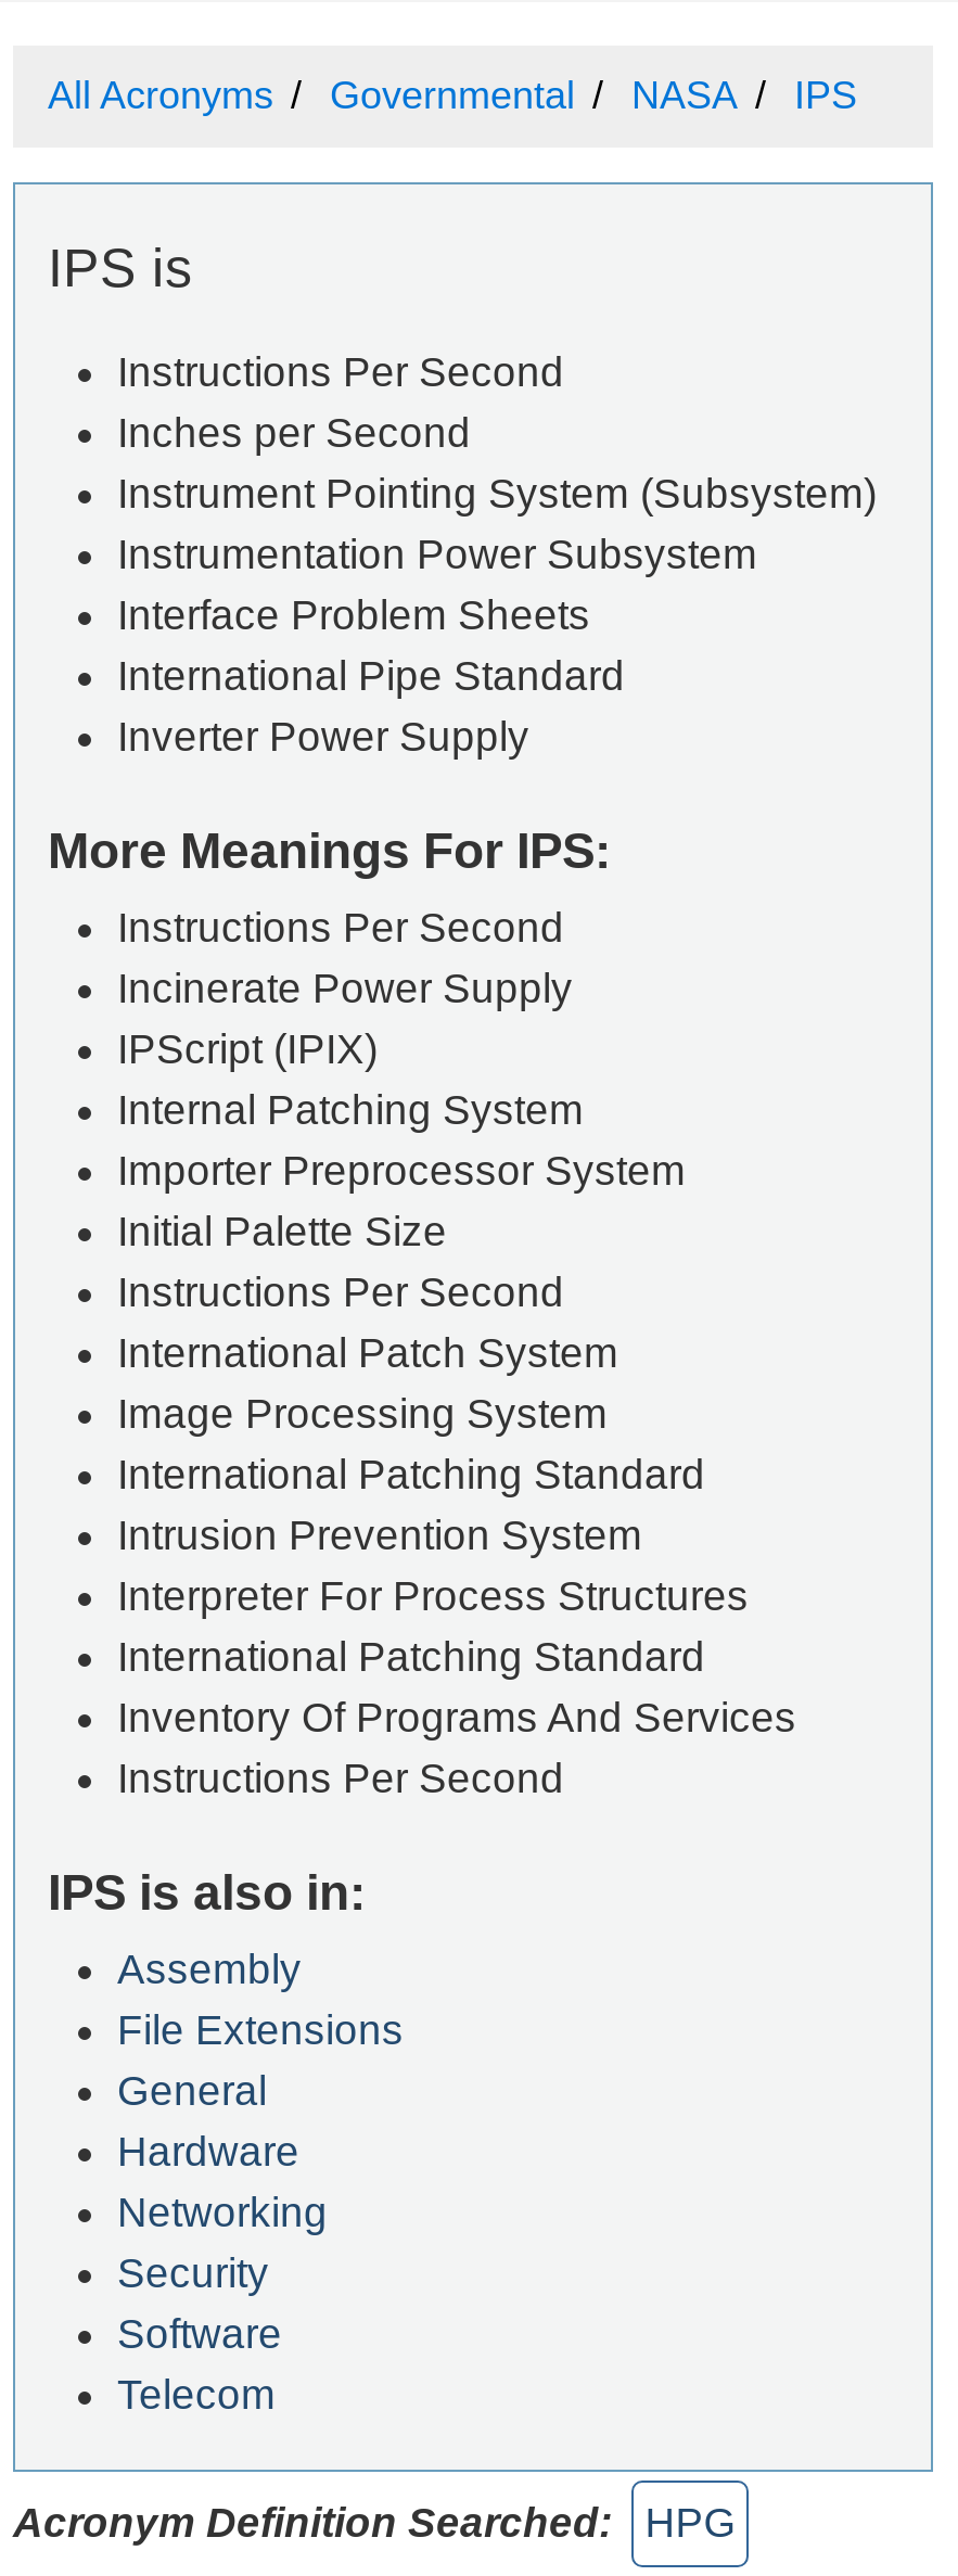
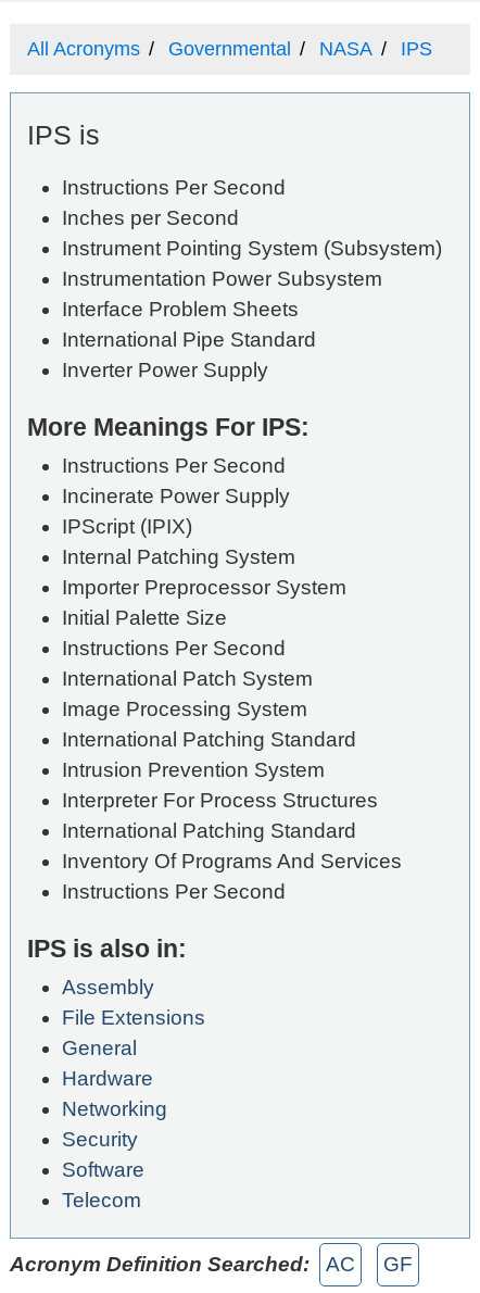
[645,2500,736,2546] HPG -> [326,1253,412,1276] AC | GF

